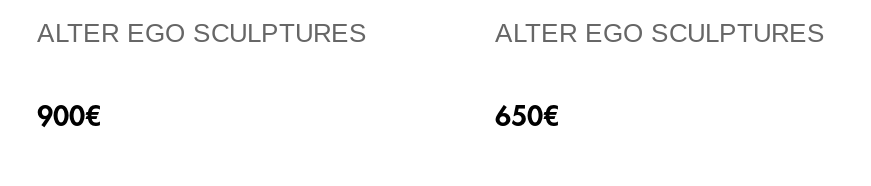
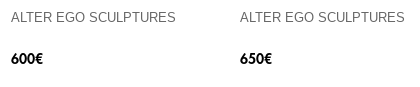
[37,101,101,129] 900€ -> [11,52,43,66] 600€

